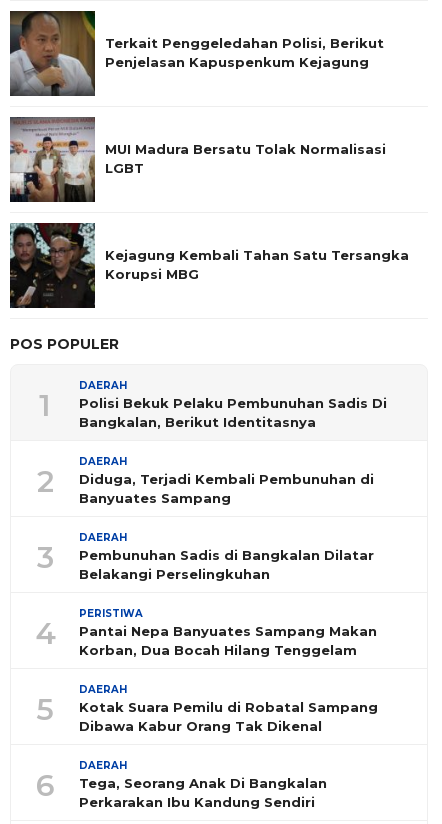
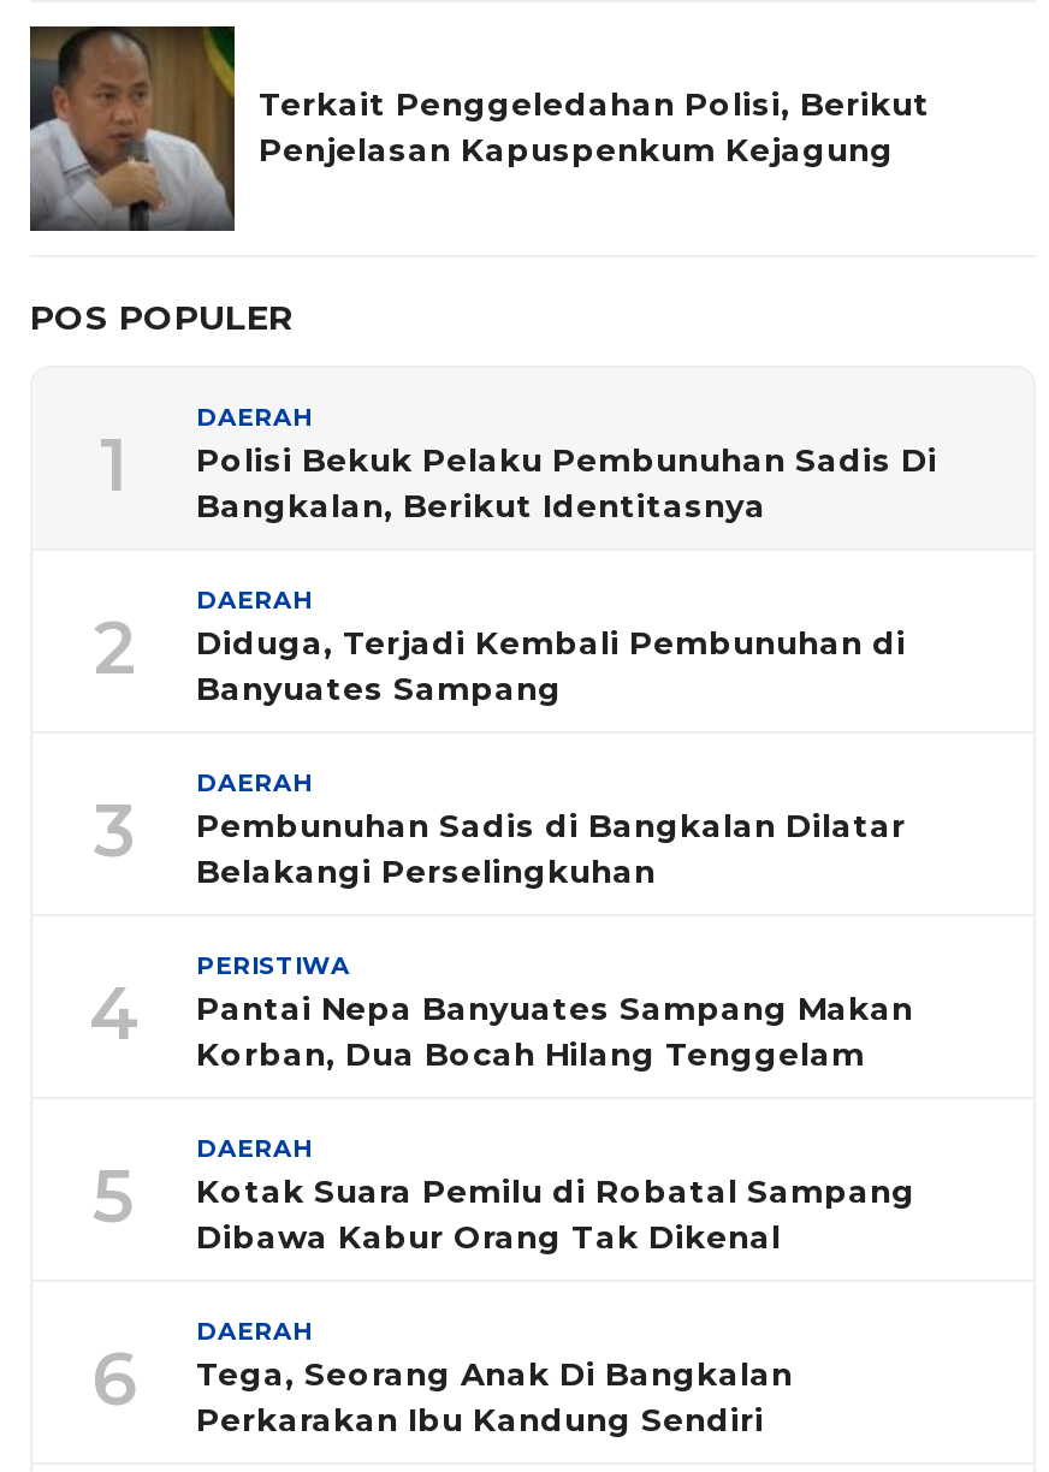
[9,116,386,203] [image] | MUI Madura Bersatu Tolak Normalisasi | LGBT -> none
[9,222,409,307] [image] | Kejagung Kembali Tahan Satu Tersangka | Korupsi MBG -> none

